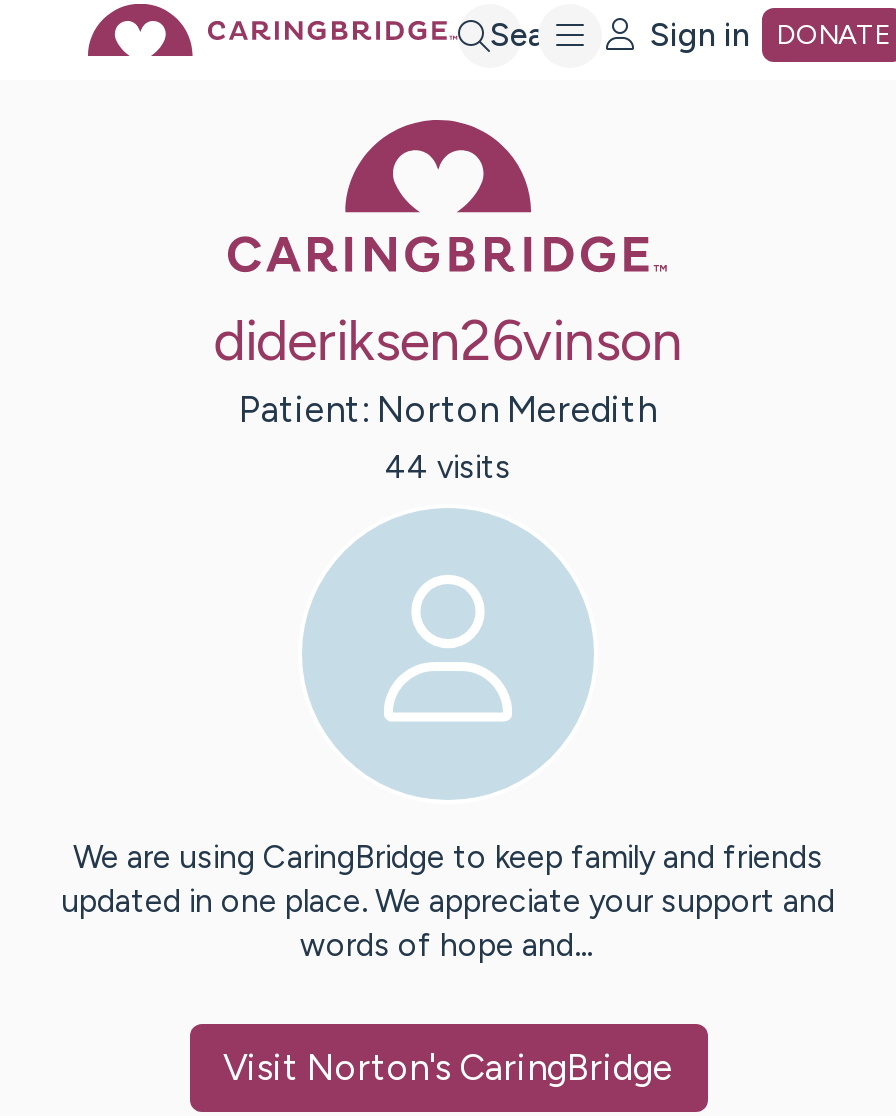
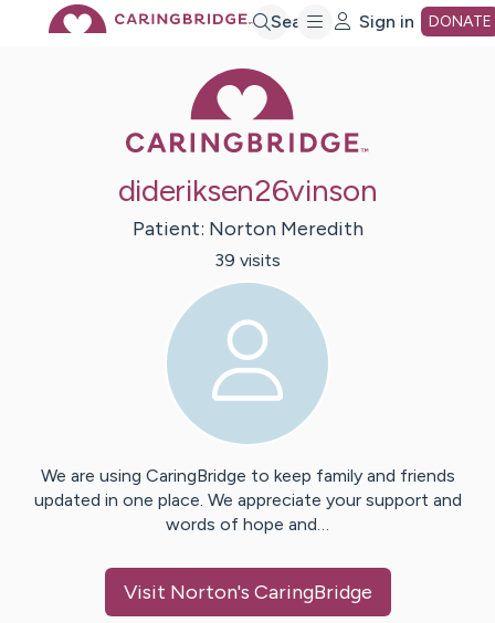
[385,449,511,487] 44 visits -> [214,250,281,271] 39 visits

